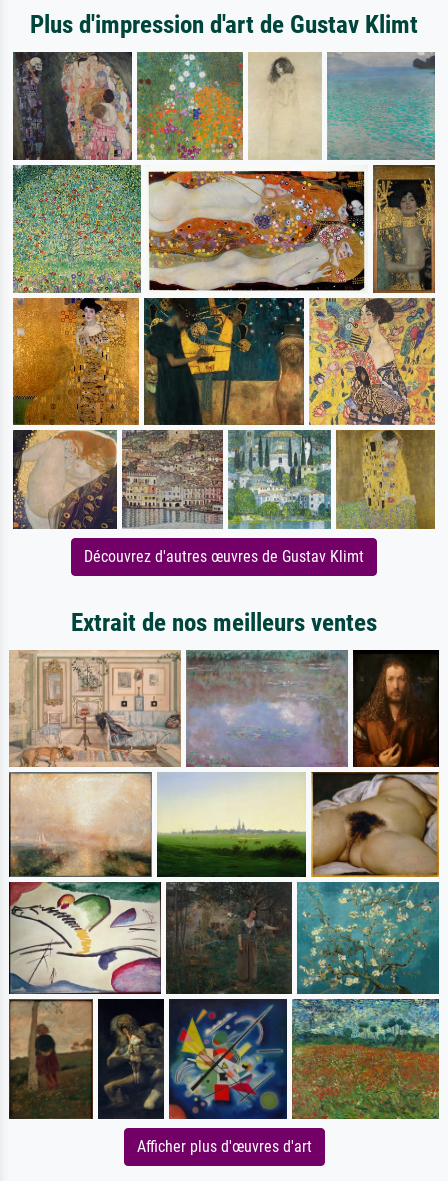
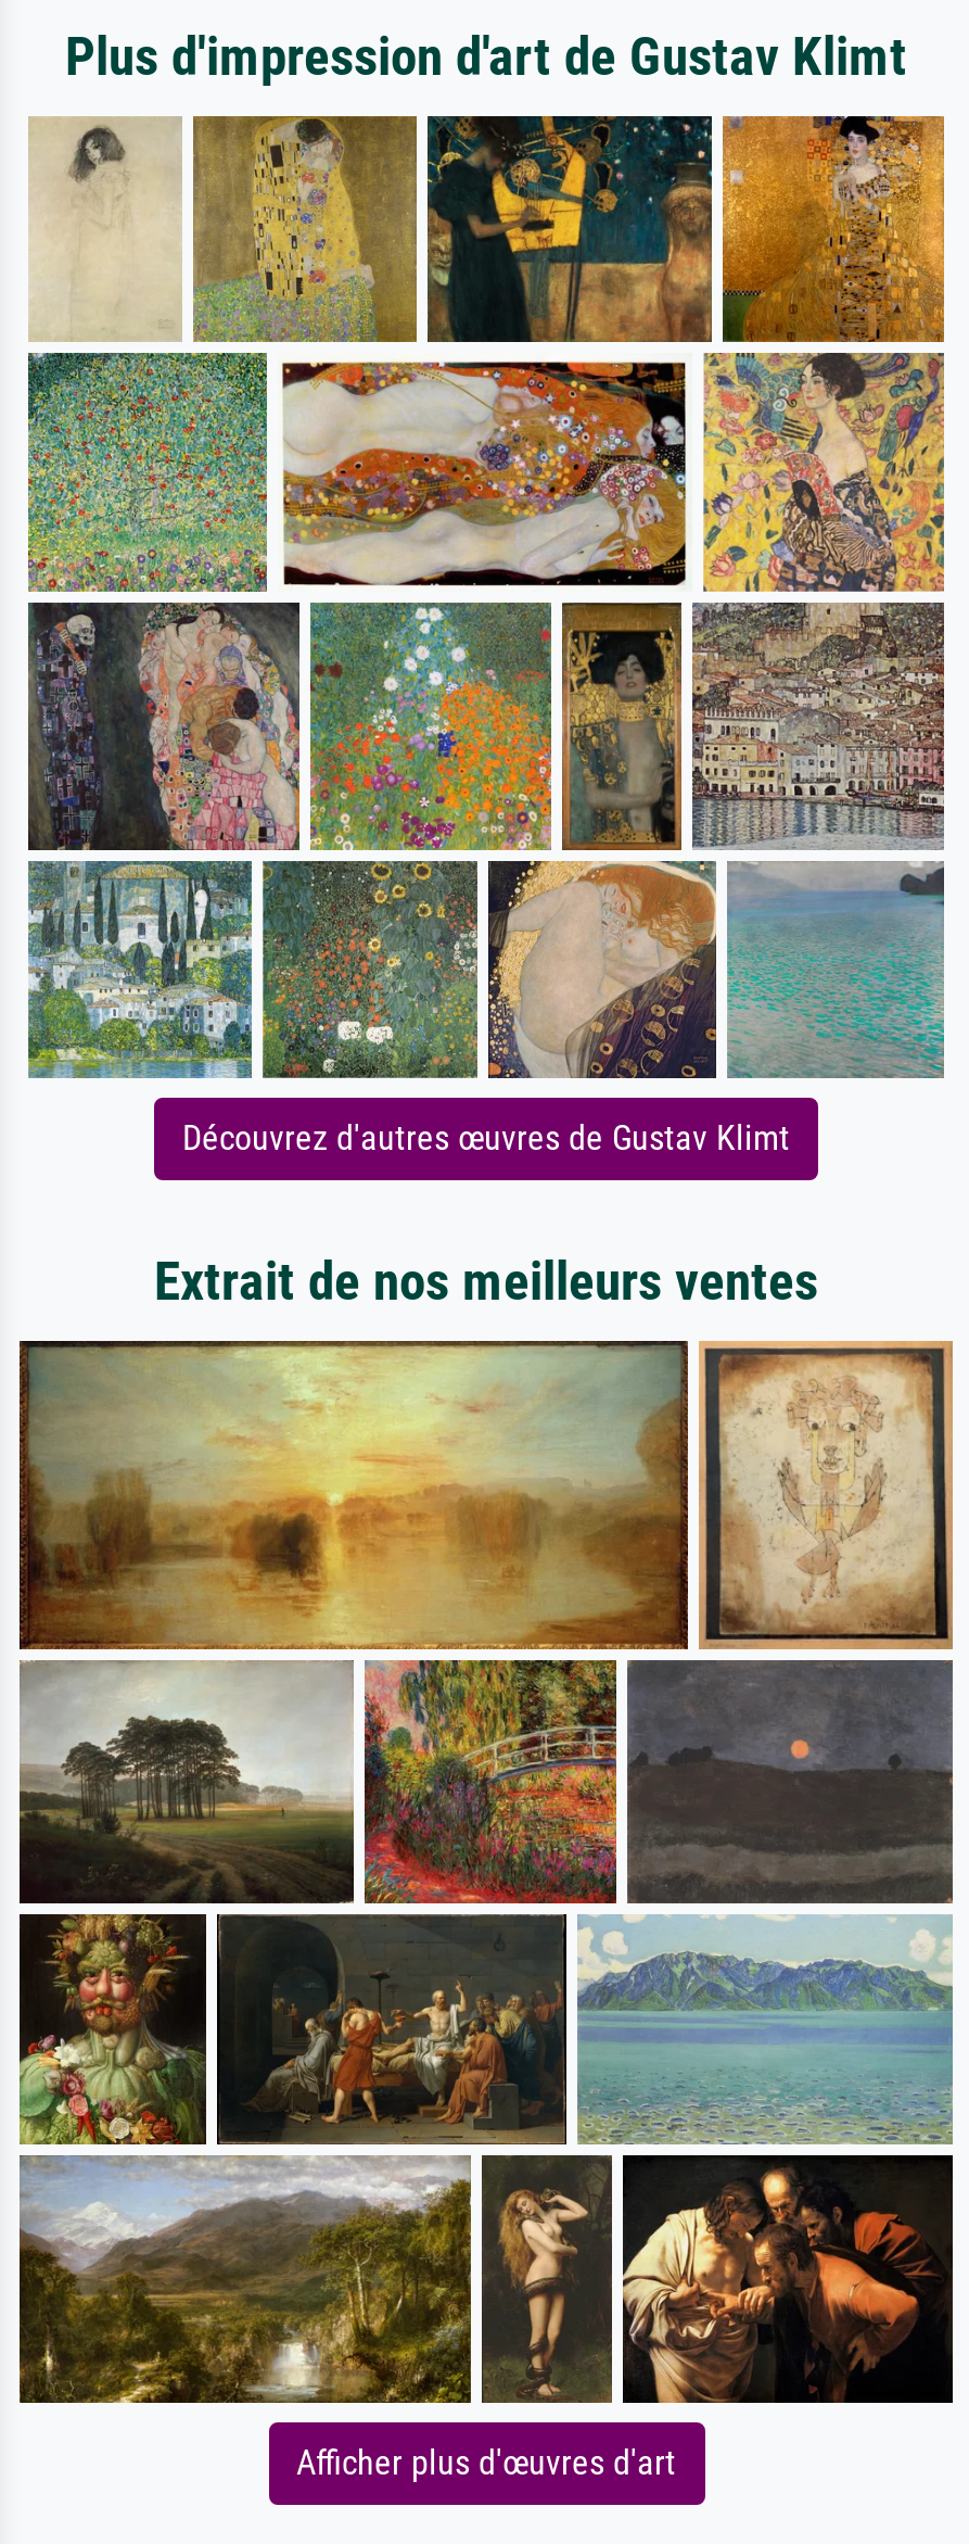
[12,51,436,530] [image] -> [26,113,946,1079] [image]
moved [71,547,377,637] -> [154,1117,818,1312]: Découvrez d'autres œuvres de Gustav Klimt | Extrait de nos meilleurs ventes
[8,649,440,1120] [image] -> [17,1338,955,2406] [image]

